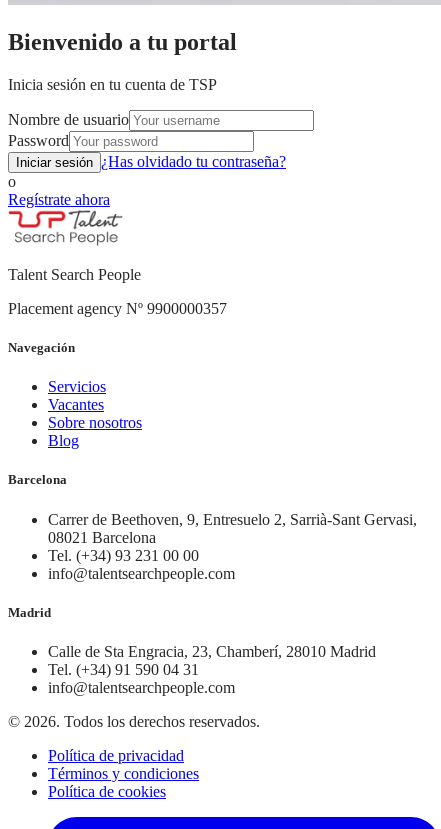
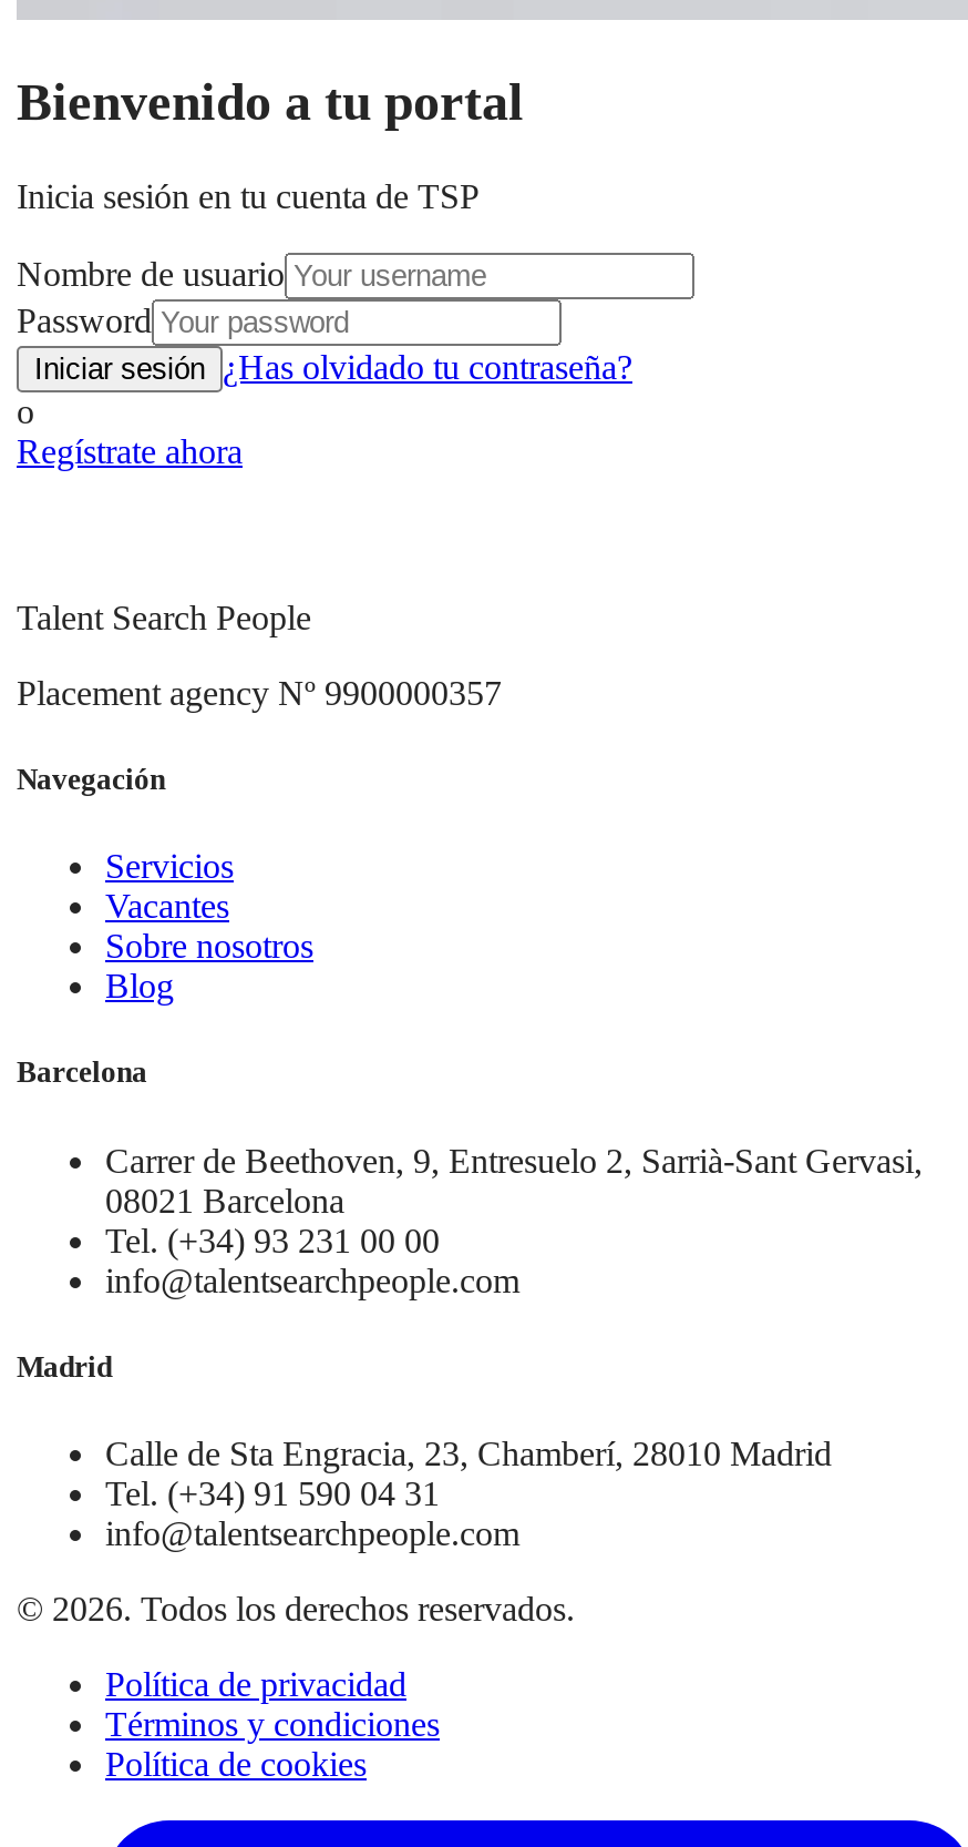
[8,210,123,246] [image] -> none

